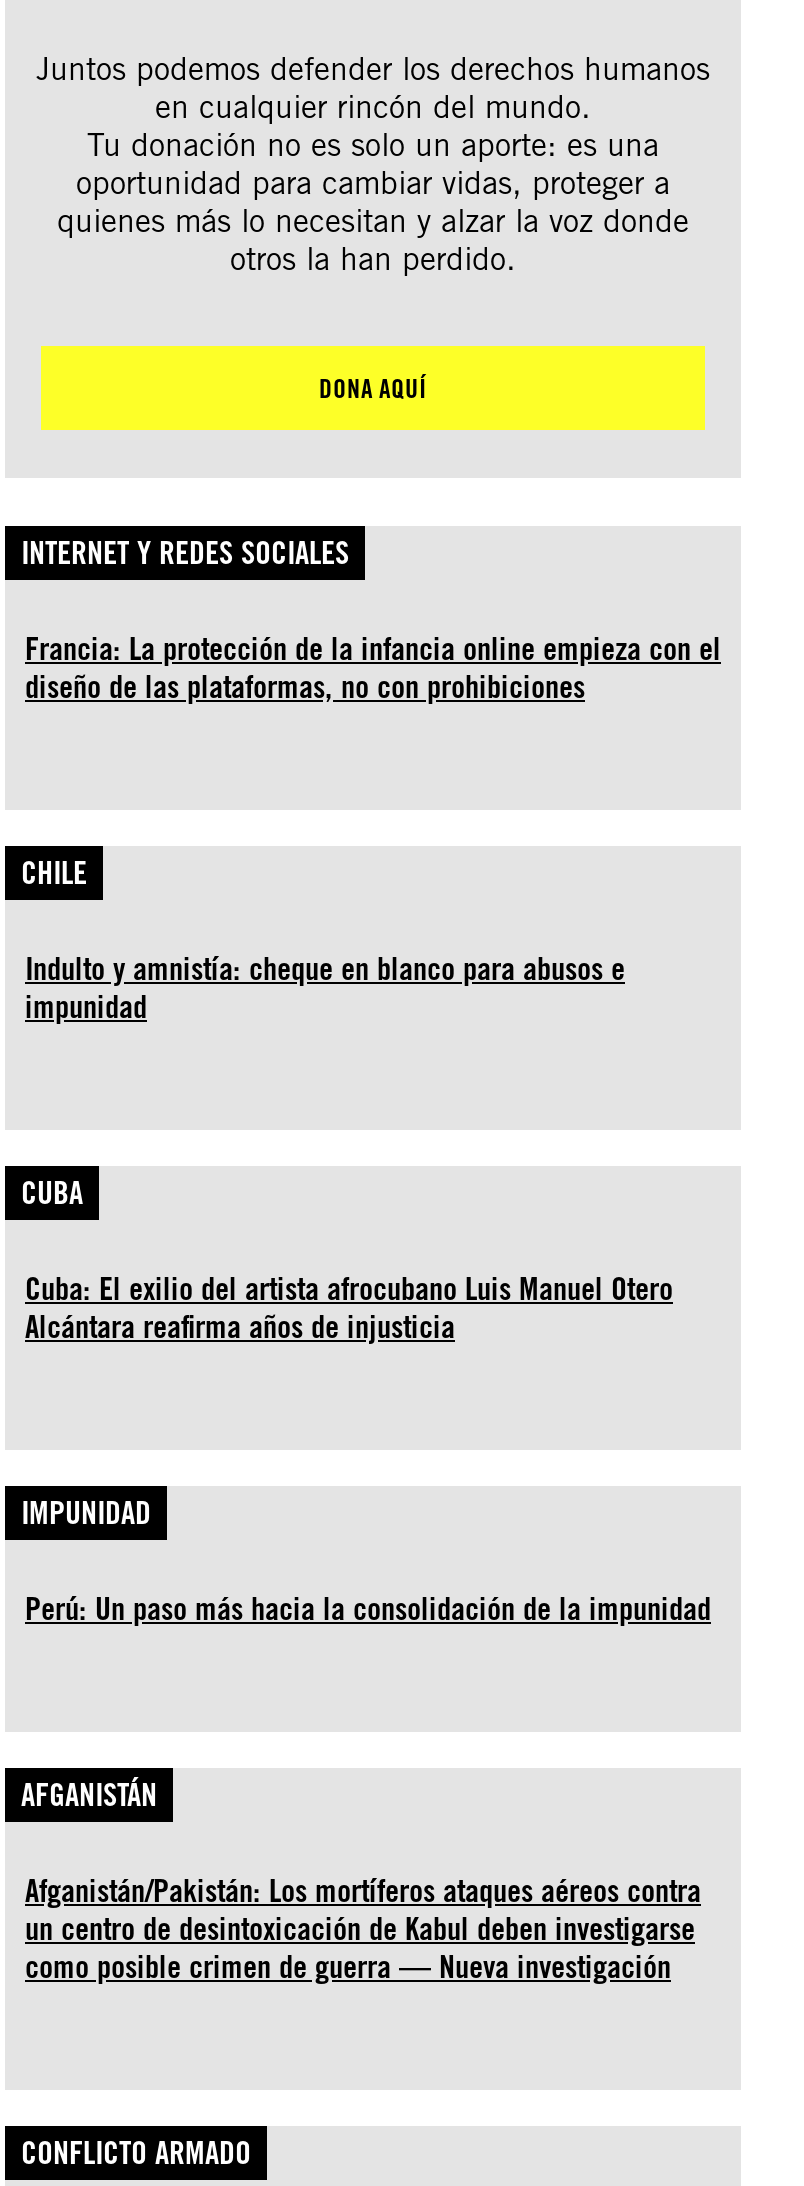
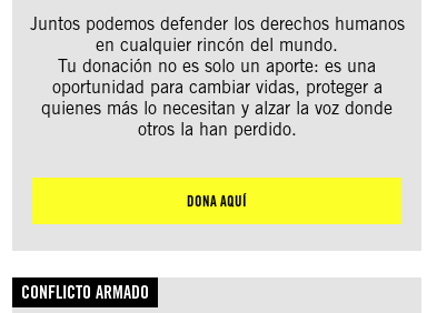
[21,534,721,706] INTERNET Y REDES SOCIALES | Francia: La protección de la infancia online empieza con el | diseño de las plataformas, no con prohibiciones -> none
[21,854,625,1026] CHILE | Indulto y amnistía: cheque en blanco para abusos e | impunidad -> none
[21,1174,673,1346] CUBA | Cuba: El exilio del artista afrocubano Luis Manuel Otero | Alcántara reafirma años de injusticia -> none
[21,1494,711,1628] IMPUNIDAD | Perú: Un paso más hacia la consolidación de la impunidad -> none
[21,1776,701,1986] AFGANISTÁN | Afganistán/Pakistán: Los mortíferos ataques aéreos contra | un centro de desintoxicación de Kabul deben investigarse | como posible crimen de guerra — Nueva investigación -> none

